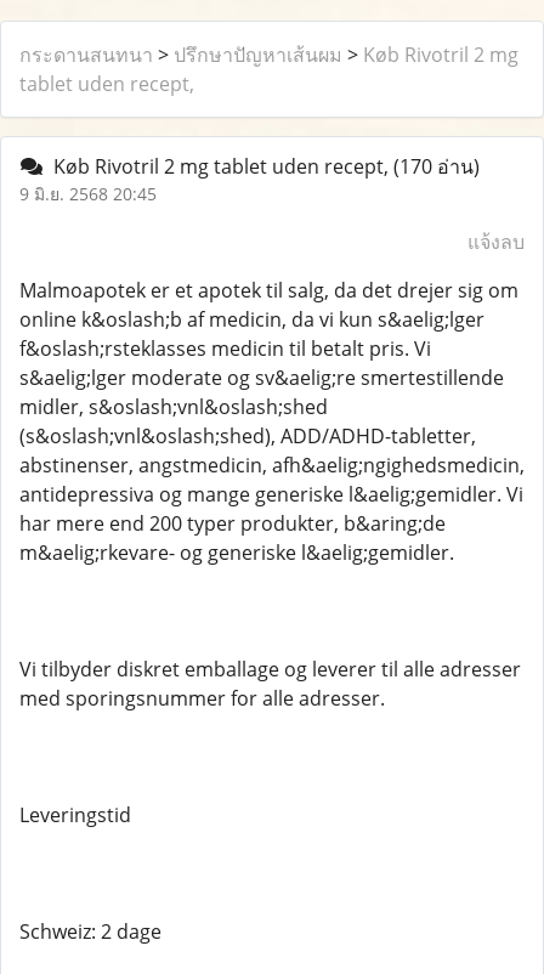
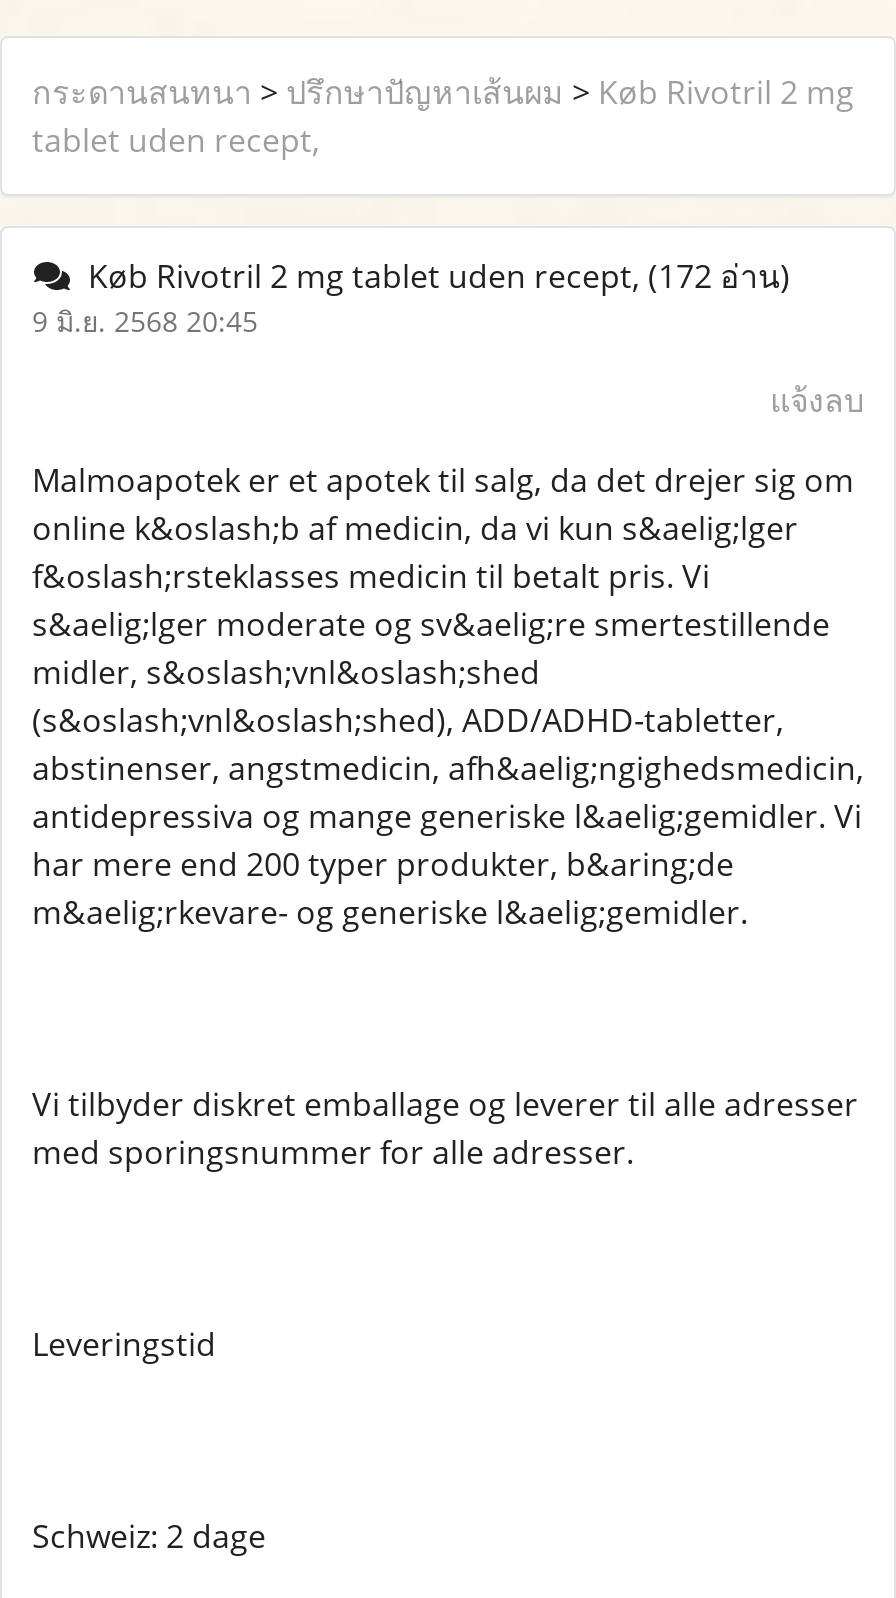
[44,153,480,180] Køb Rivotril 2 mg tablet uden recept, (170 อ่าน) -> [72,254,790,298] Køb Rivotril 2 mg tablet uden recept, (172 อ่าน)

